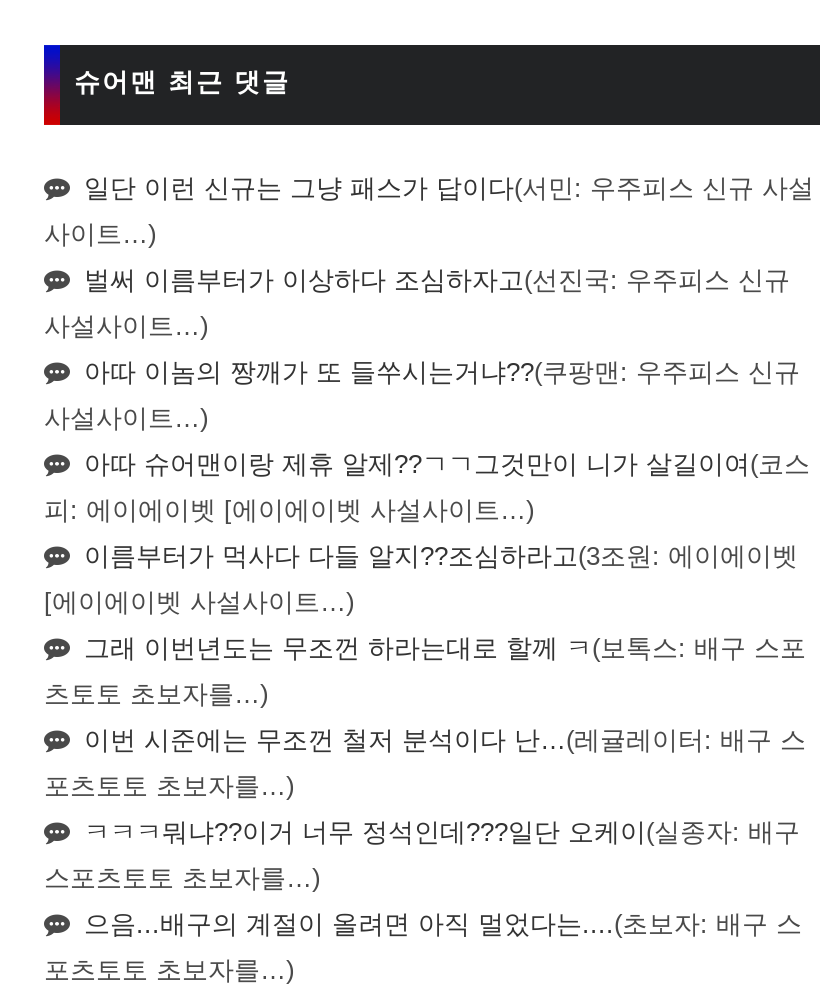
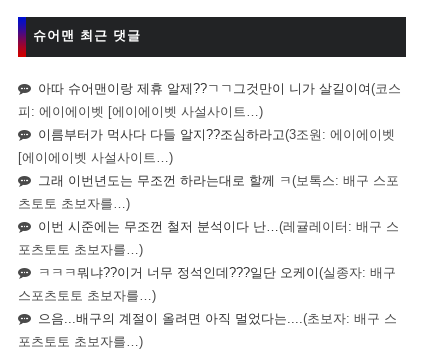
[44,172,814,432] 일단 이런 신규는 그냥 패스가 답이다(서민: 우주피스 신규 사설 | 사이트…) | 벌써 이름부터가 이상하다 조심하자고 (선진국: 우주피스 신규 | 사설사이트…) | 아따 이놈의 짱깨가 또 들쑤시는거냐??(쿠팡맨: 우주피스 신규 | 사설사이트…) -> none

